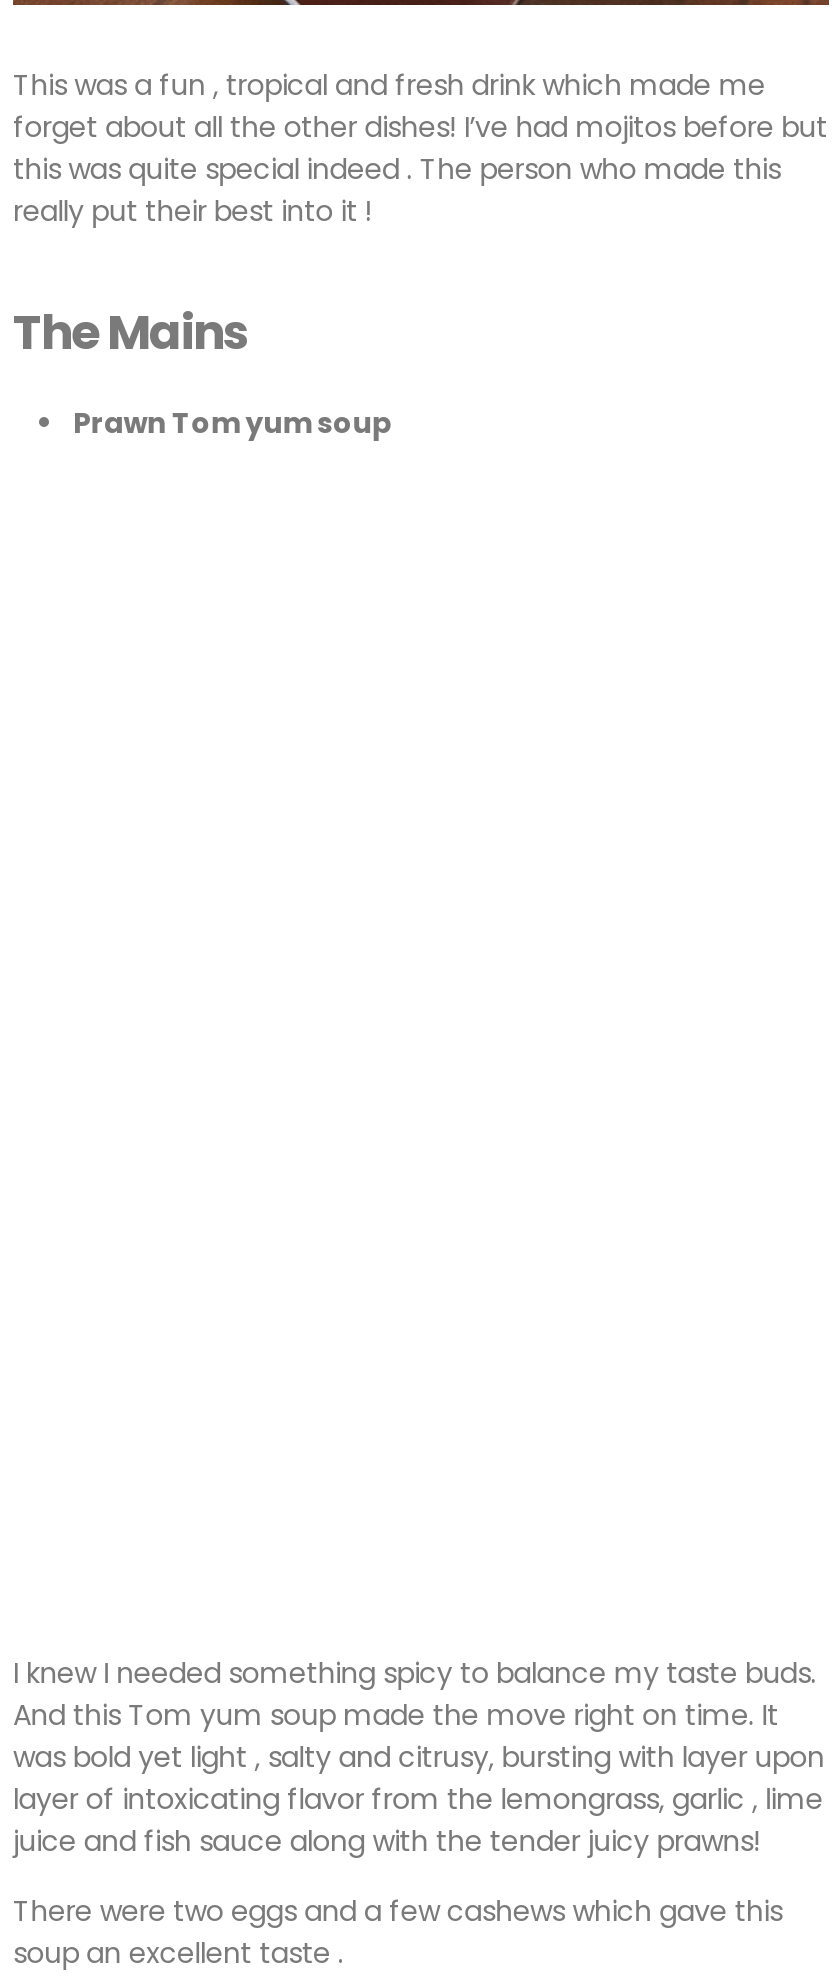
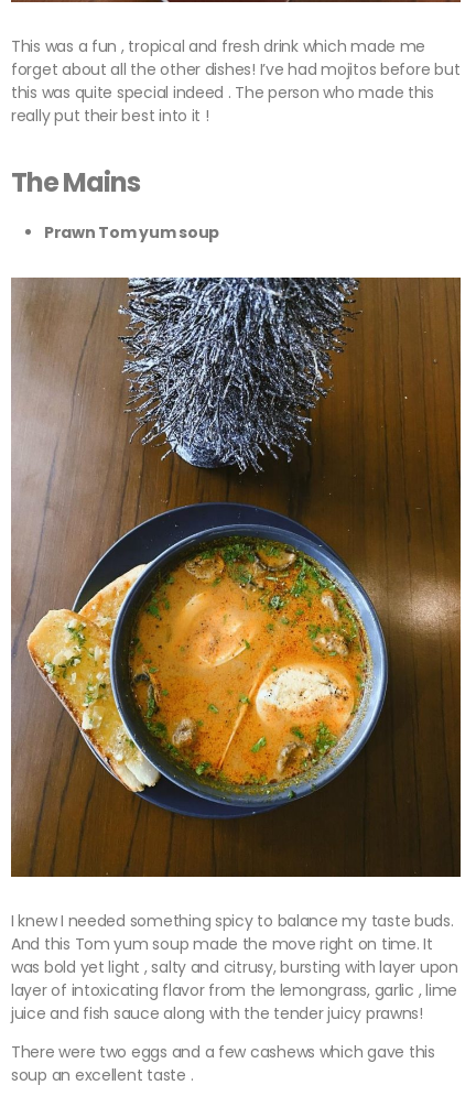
none -> [10,276,462,878] [image]

